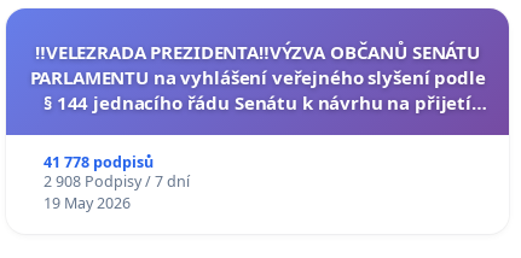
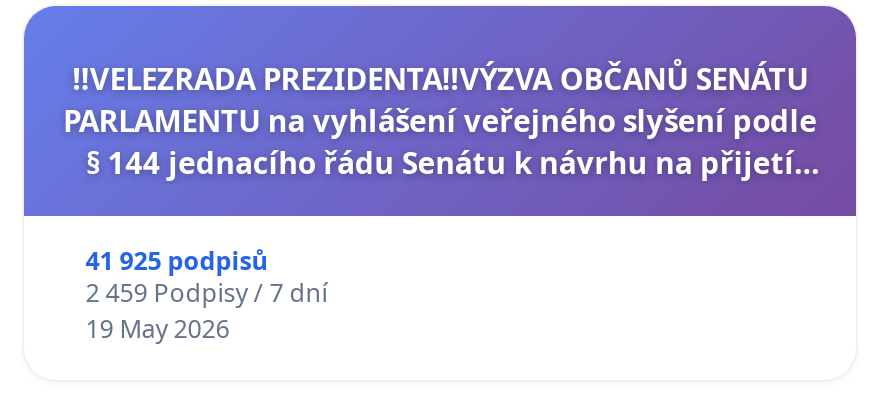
[43,151,153,172] 41 778 podpisů -> [86,244,268,278] 41 925 podpisů
[43,171,190,191] 2 908 Podpisy / 7 dní -> [86,276,328,310] 2 459 Podpisy / 7 dní

